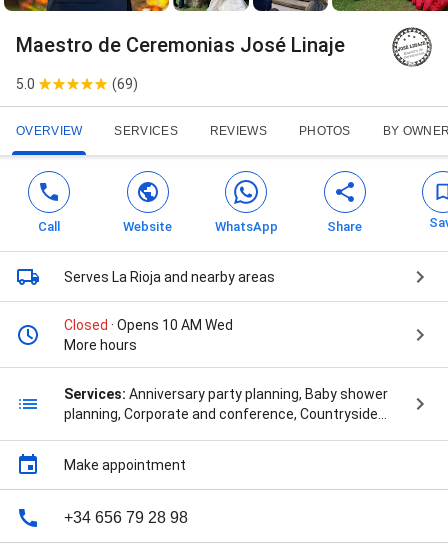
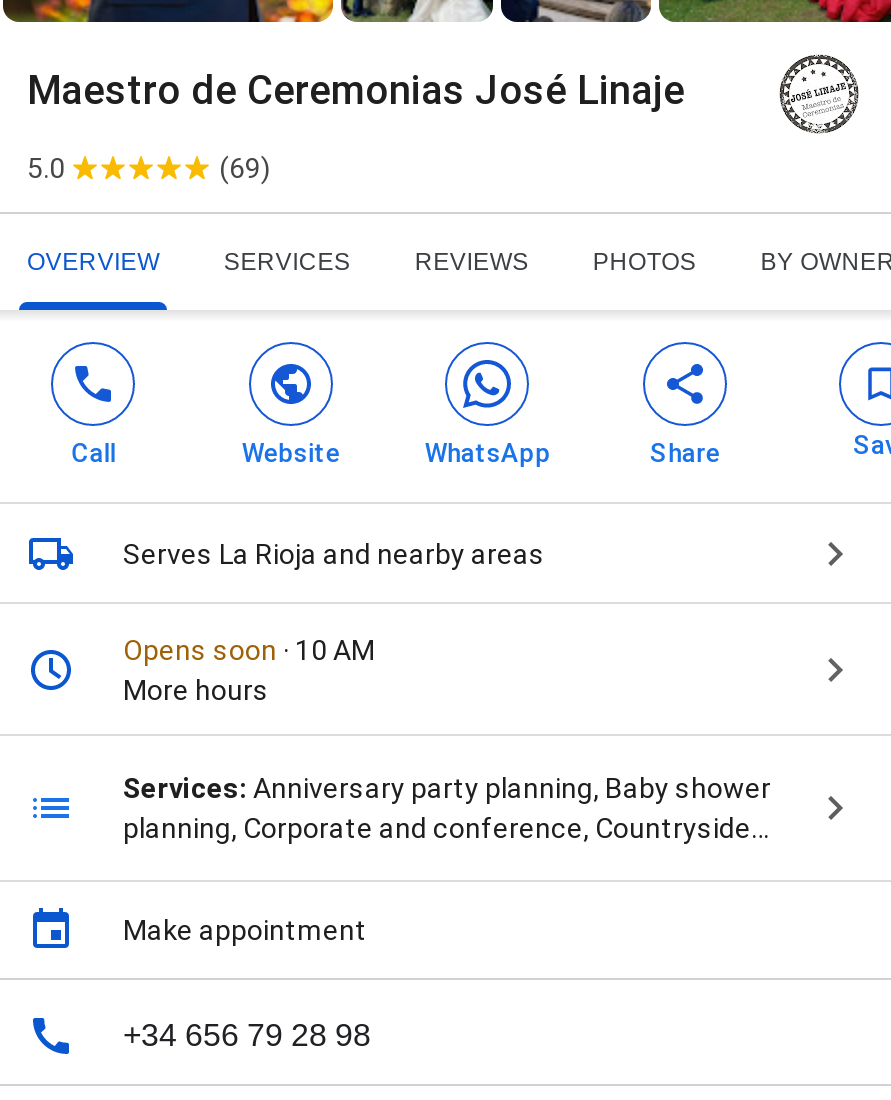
[64,317,233,333] Closed · Opens 10 AM Wed -> [123,634,375,666] Opens soon · 10 AM

